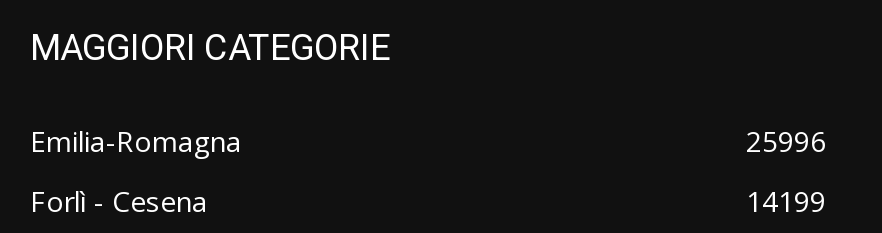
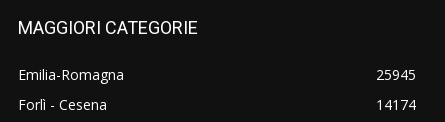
[746,122,826,160] 25996 -> [376,65,416,84] 25945
[746,182,826,220] 14199 -> [376,95,416,114] 14174

